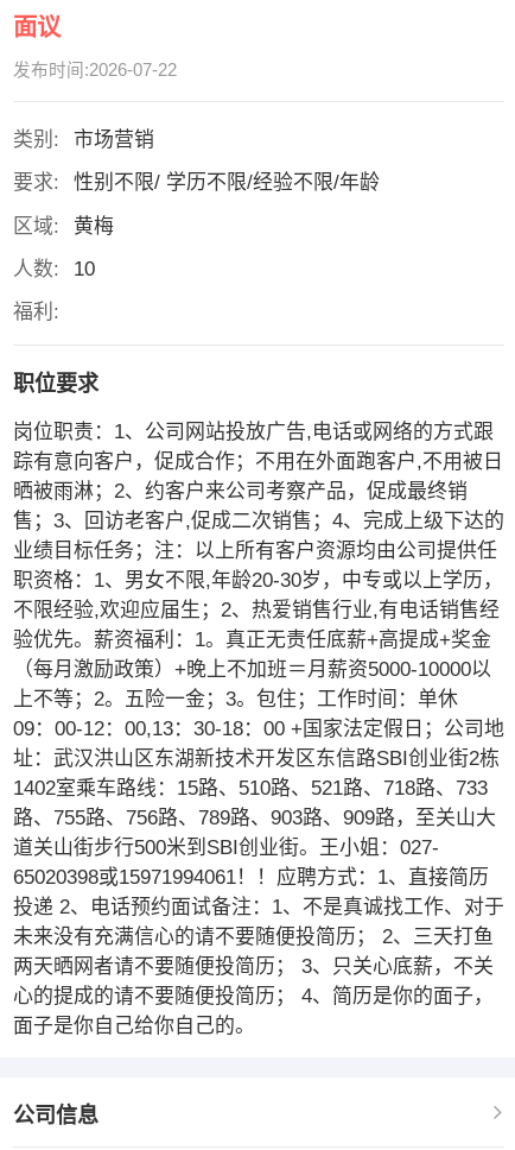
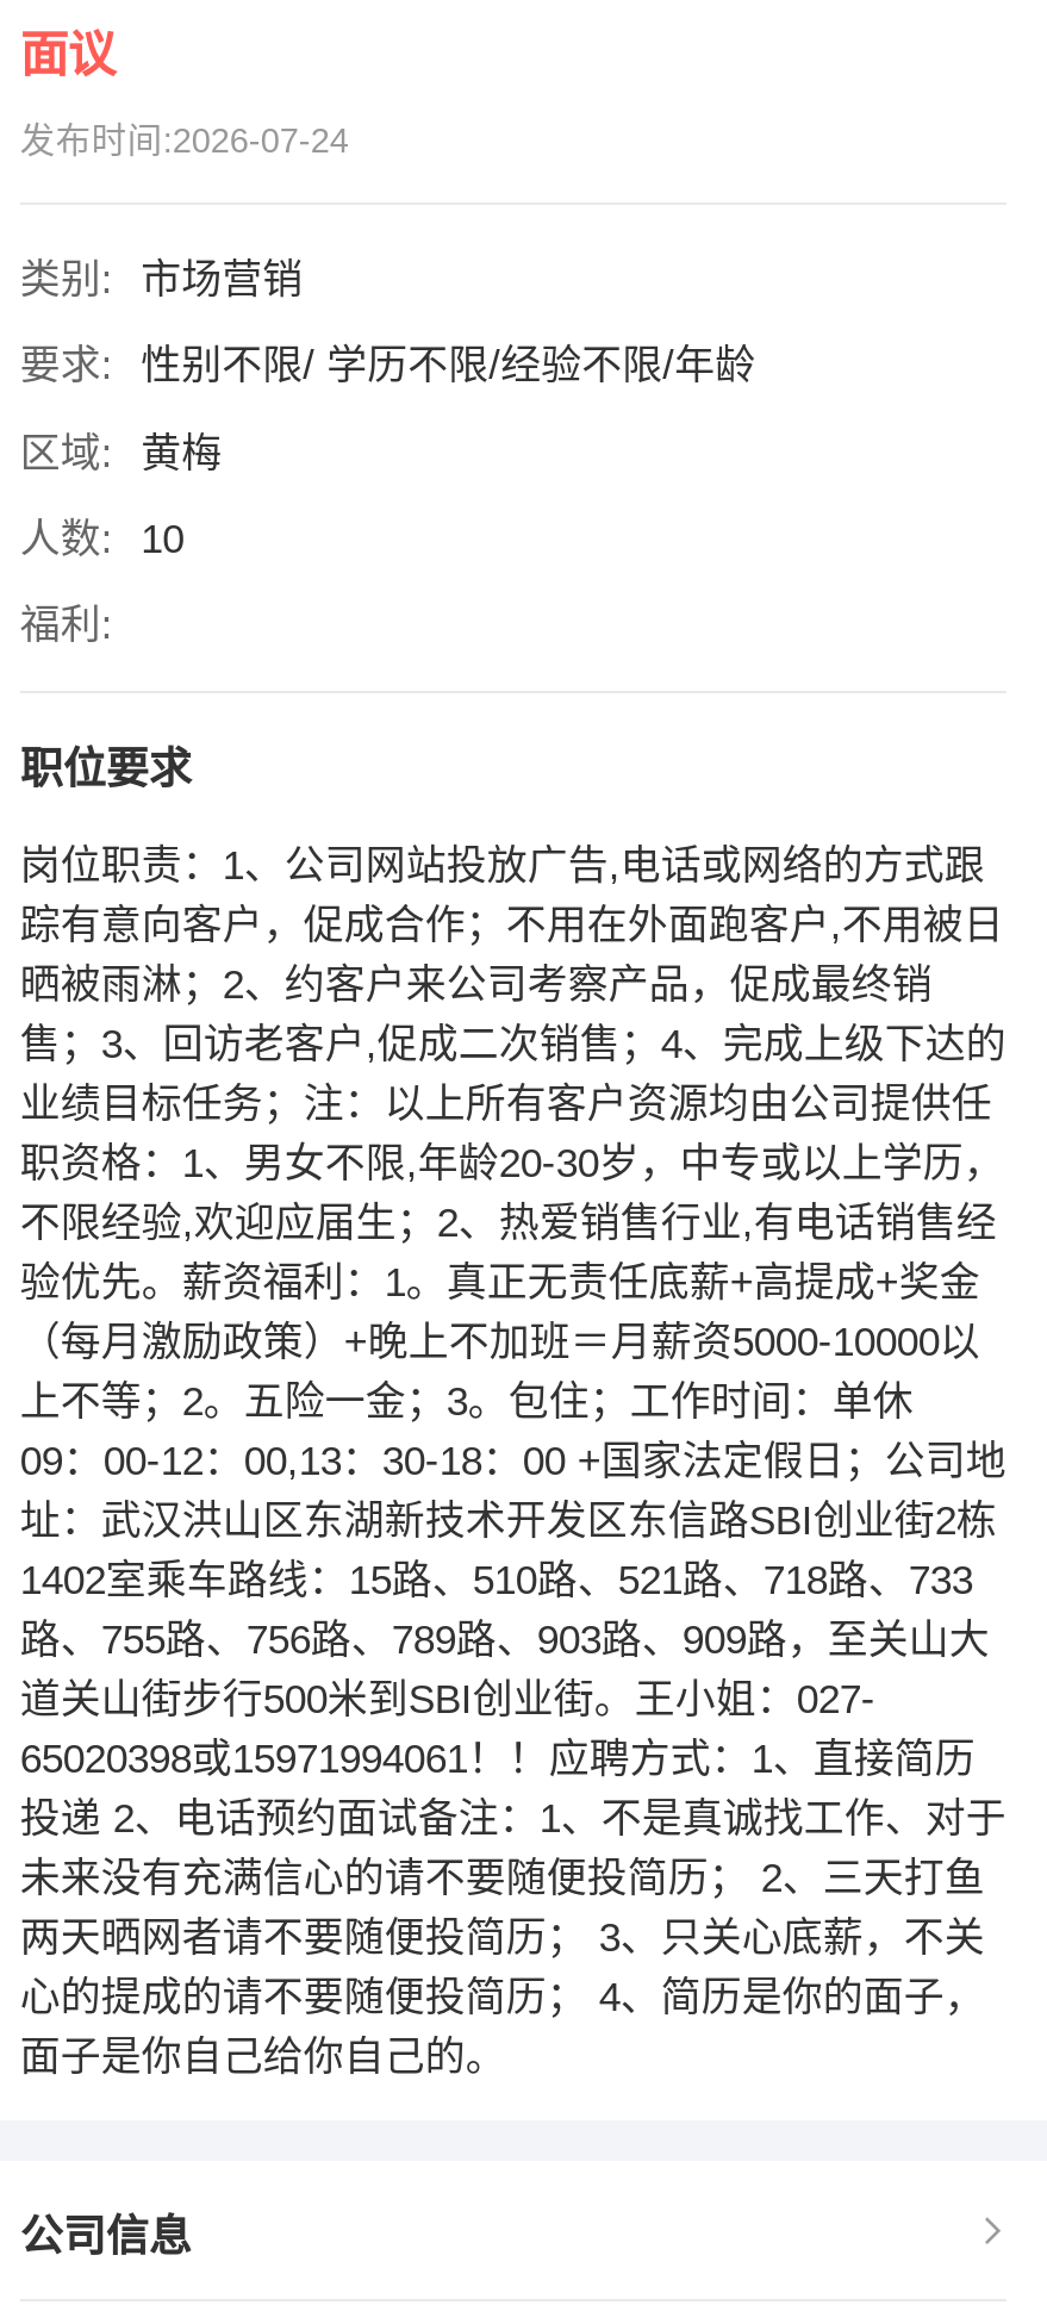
[13,61,177,80] 发布时间:2026-07-22 -> [20,122,349,160] 发布时间:2026-07-24

